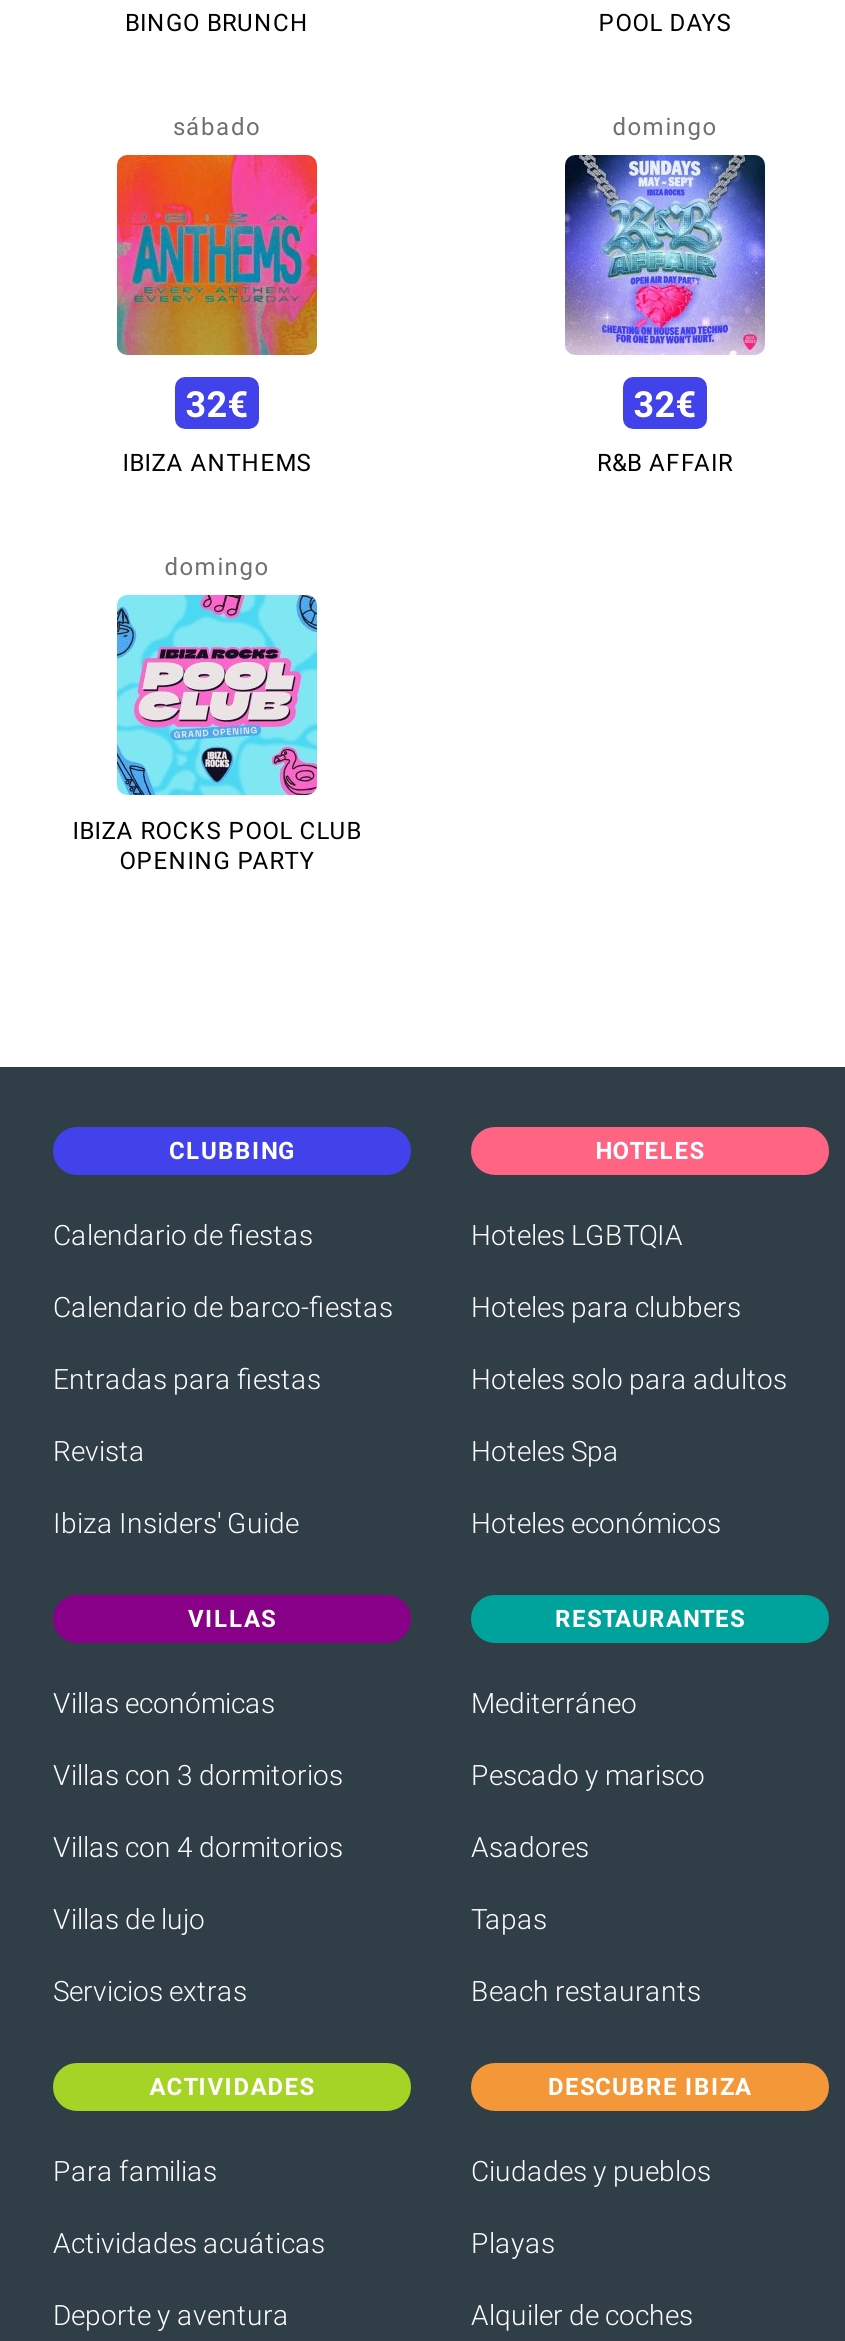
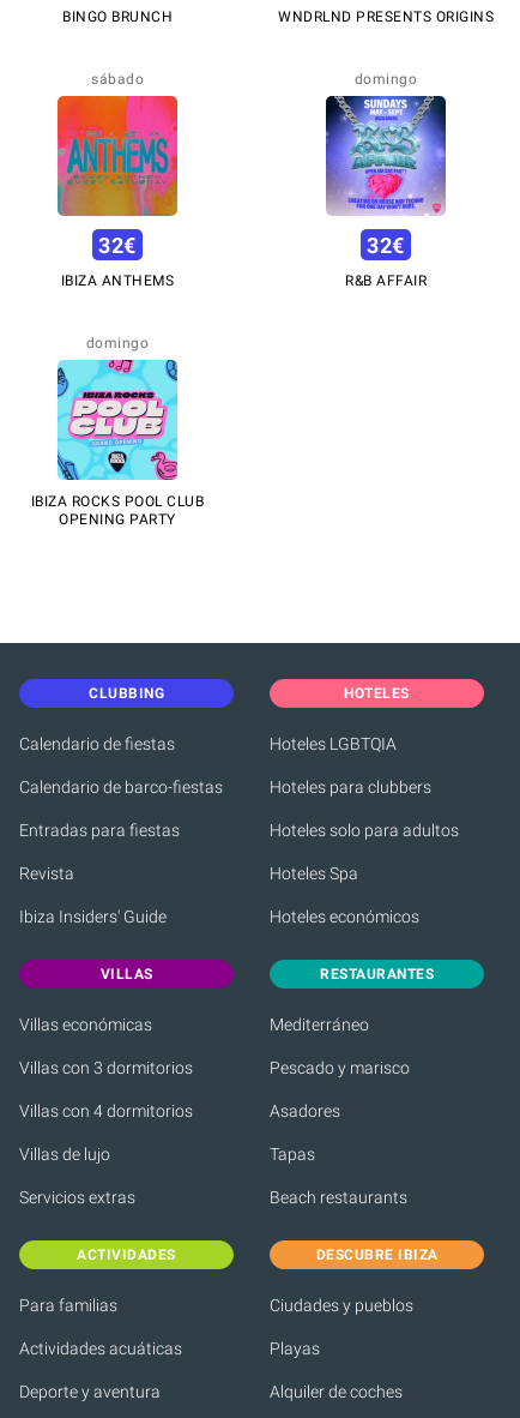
[599,9,731,37] POOL DAYS -> [278,9,494,26] WNDRLND PRESENTS ORIGINS

